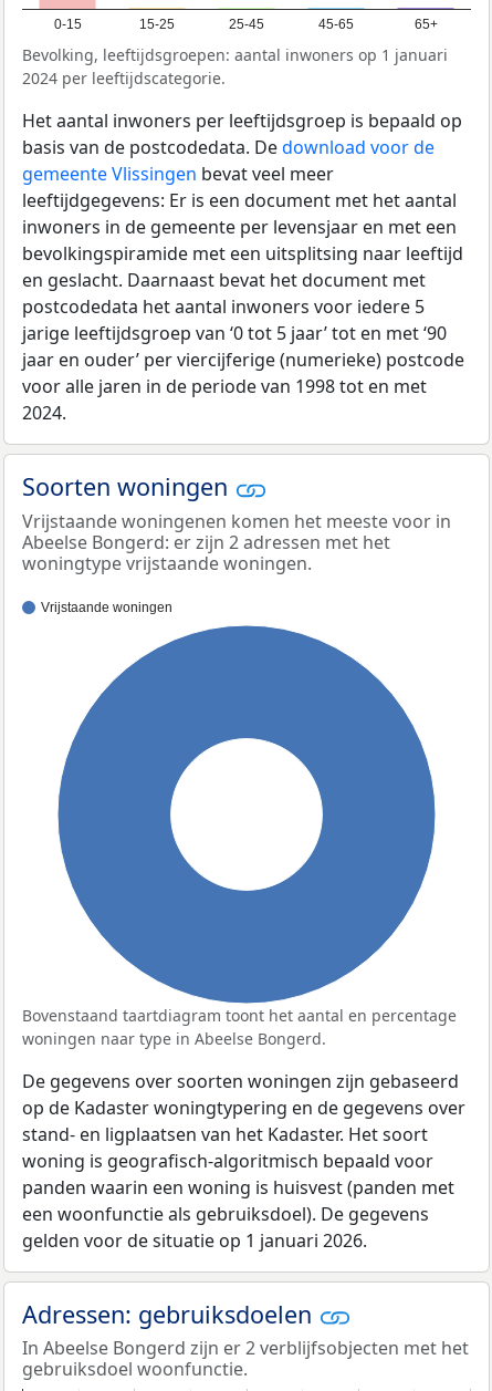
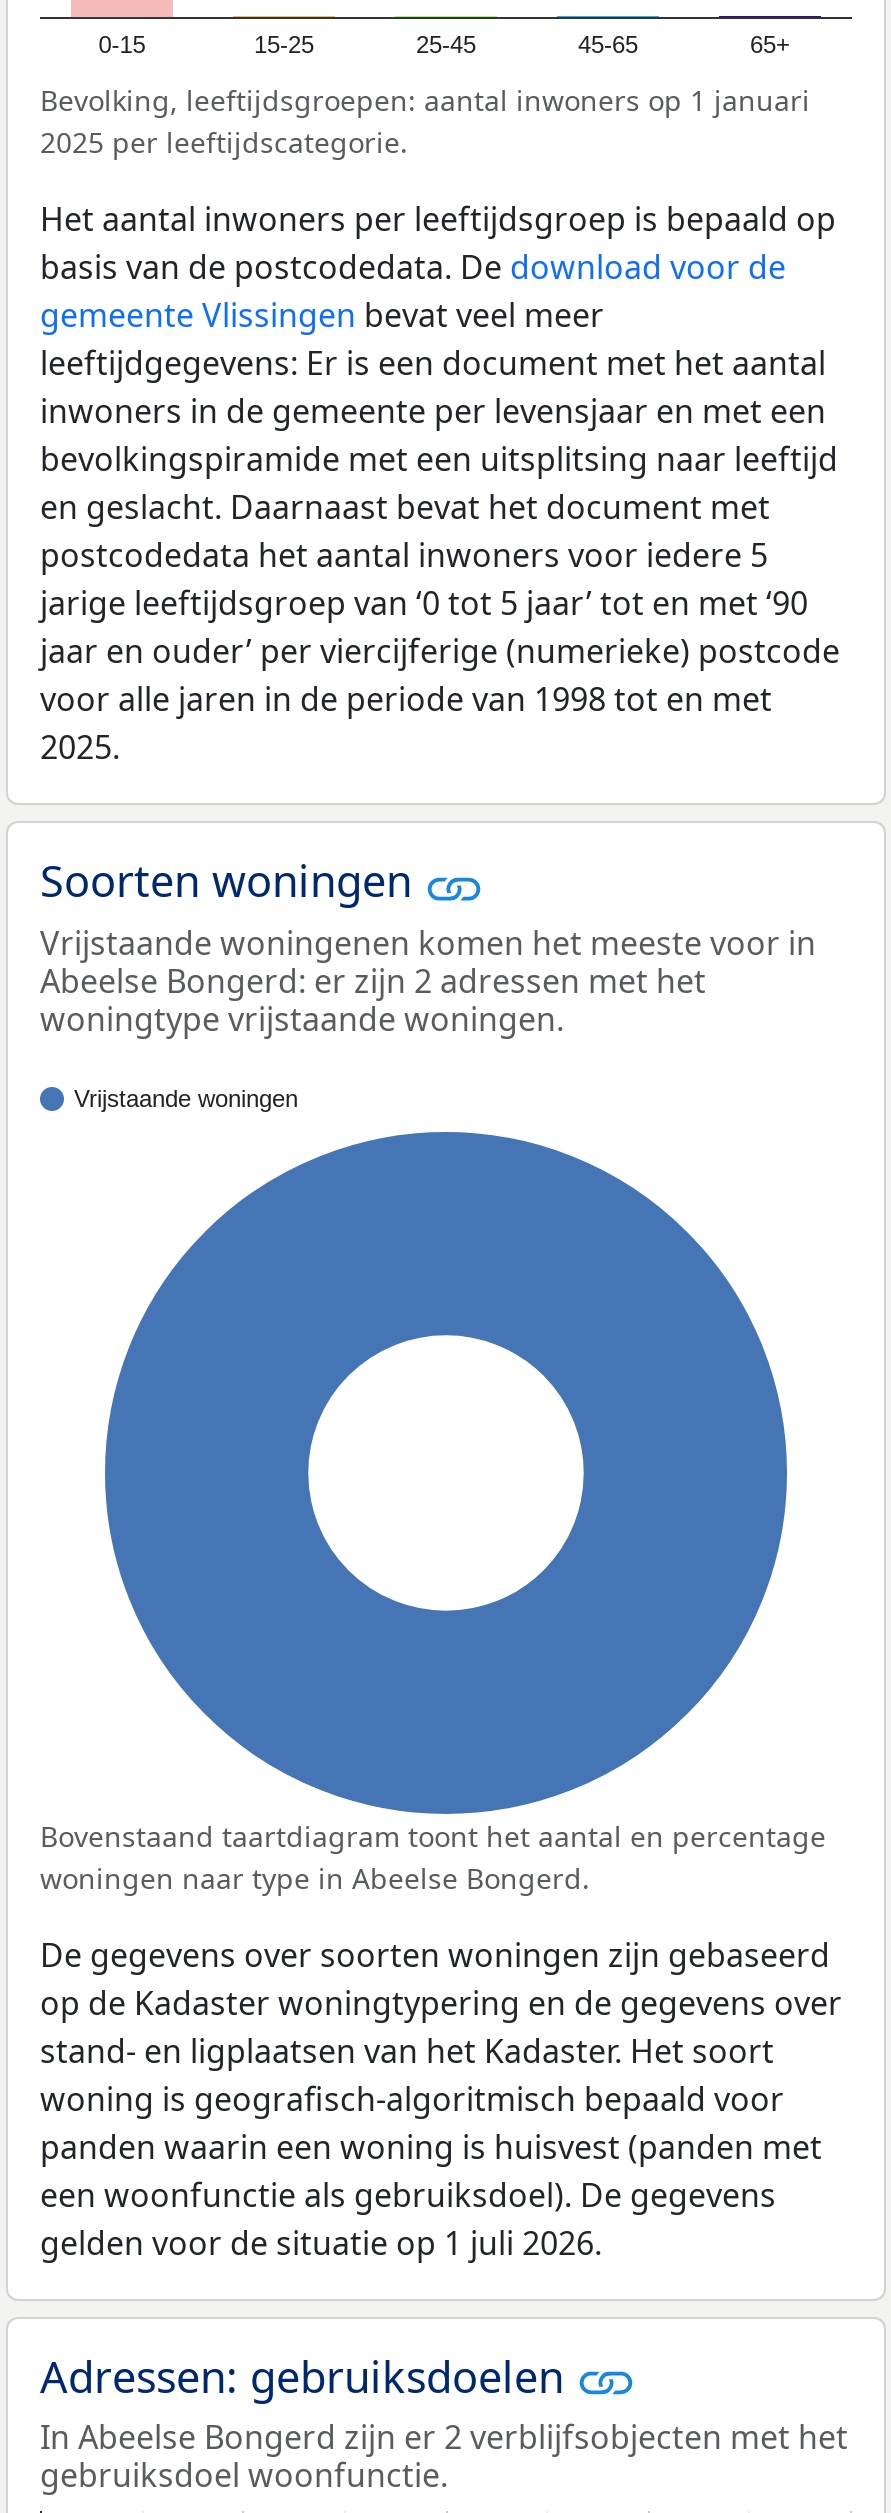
[22,68,226,89] 2024 per leeftijdscategorie. -> [40,124,408,162] 2025 per leeftijdscategorie.
[22,401,66,425] 2024. -> [40,726,120,770] 2025.
[22,1228,367,1252] gelden voor de situatie op 1 januari 2026. -> [40,2220,602,2264] gelden voor de situatie op 1 juli 2026.

